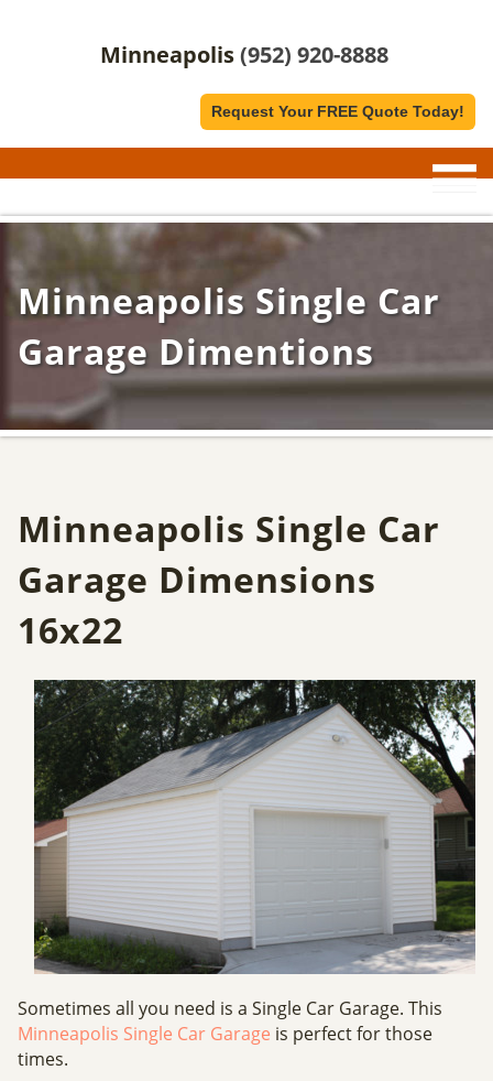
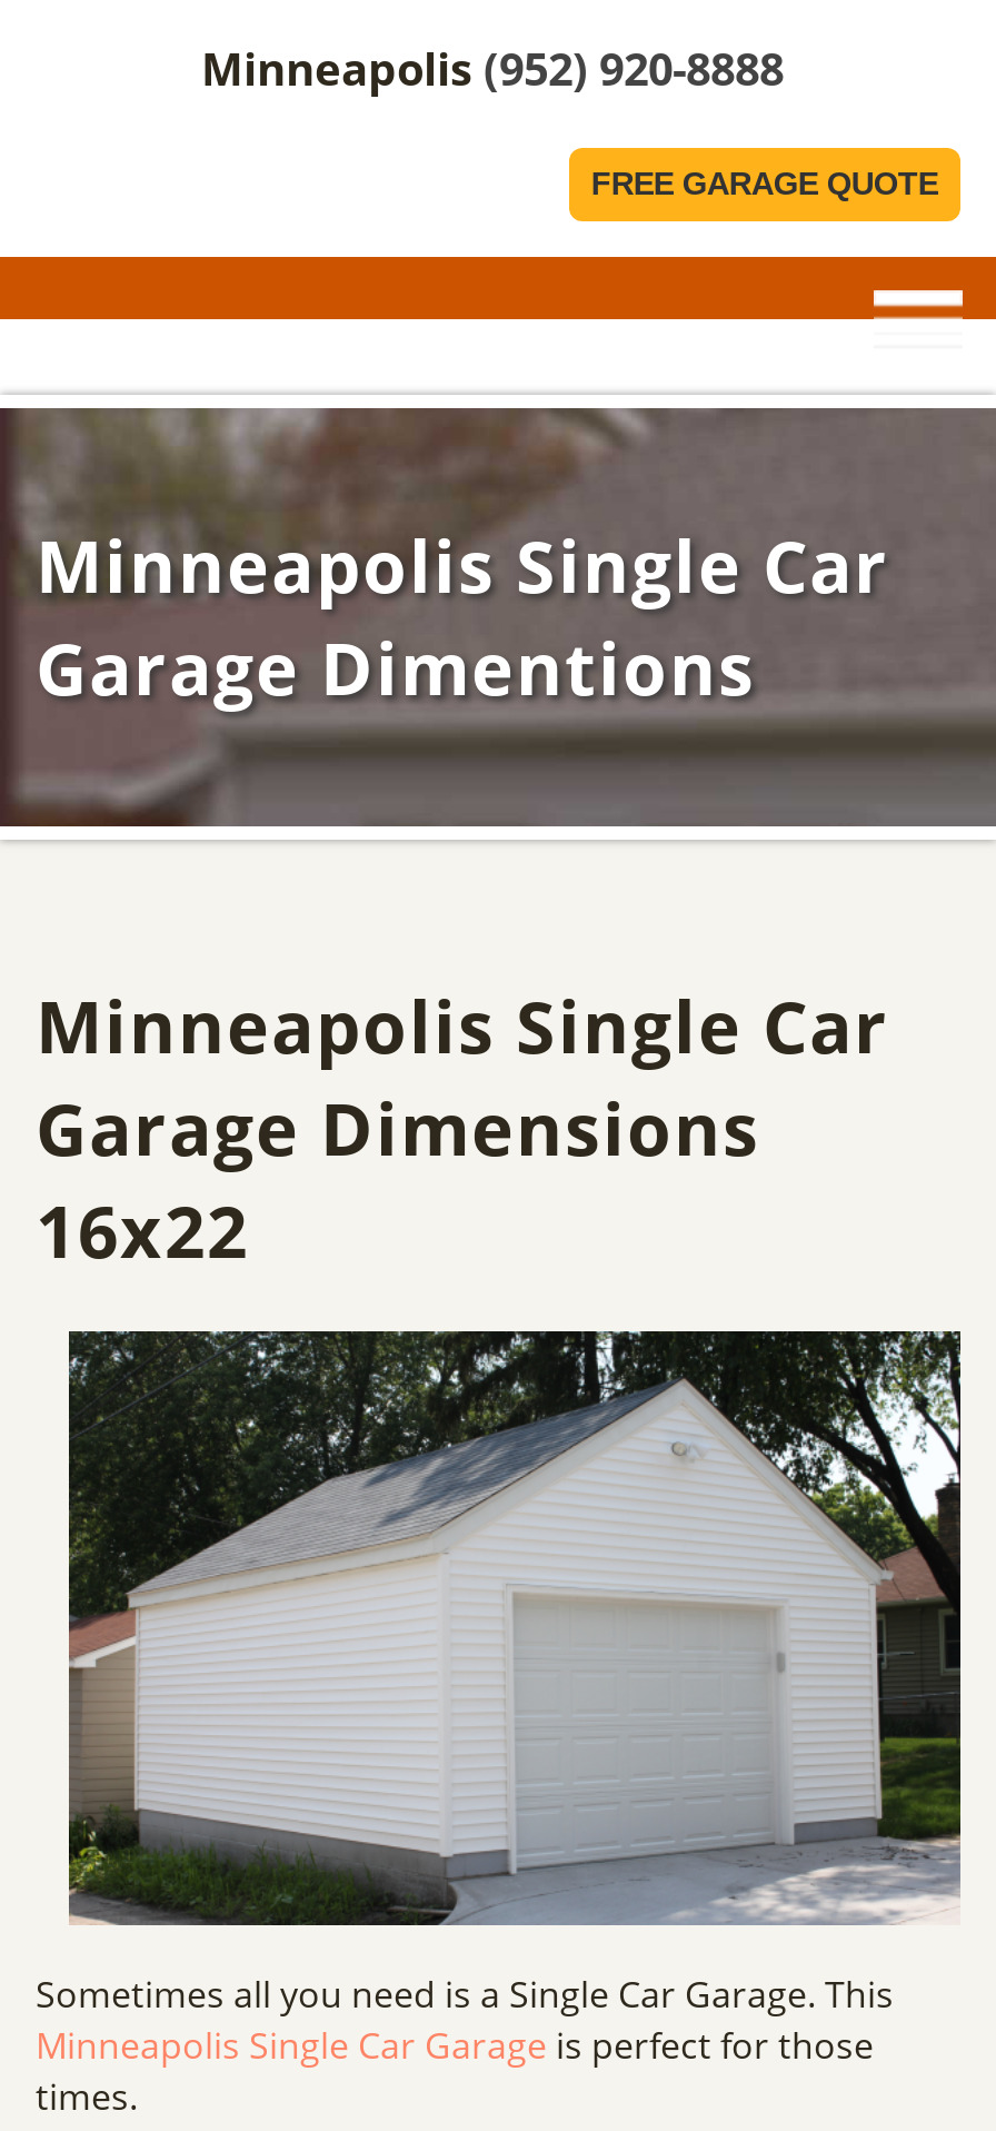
[211,103,464,121] Request Your FREE Quote Today! -> [591,167,938,202] FREE GARAGE QUOTE

